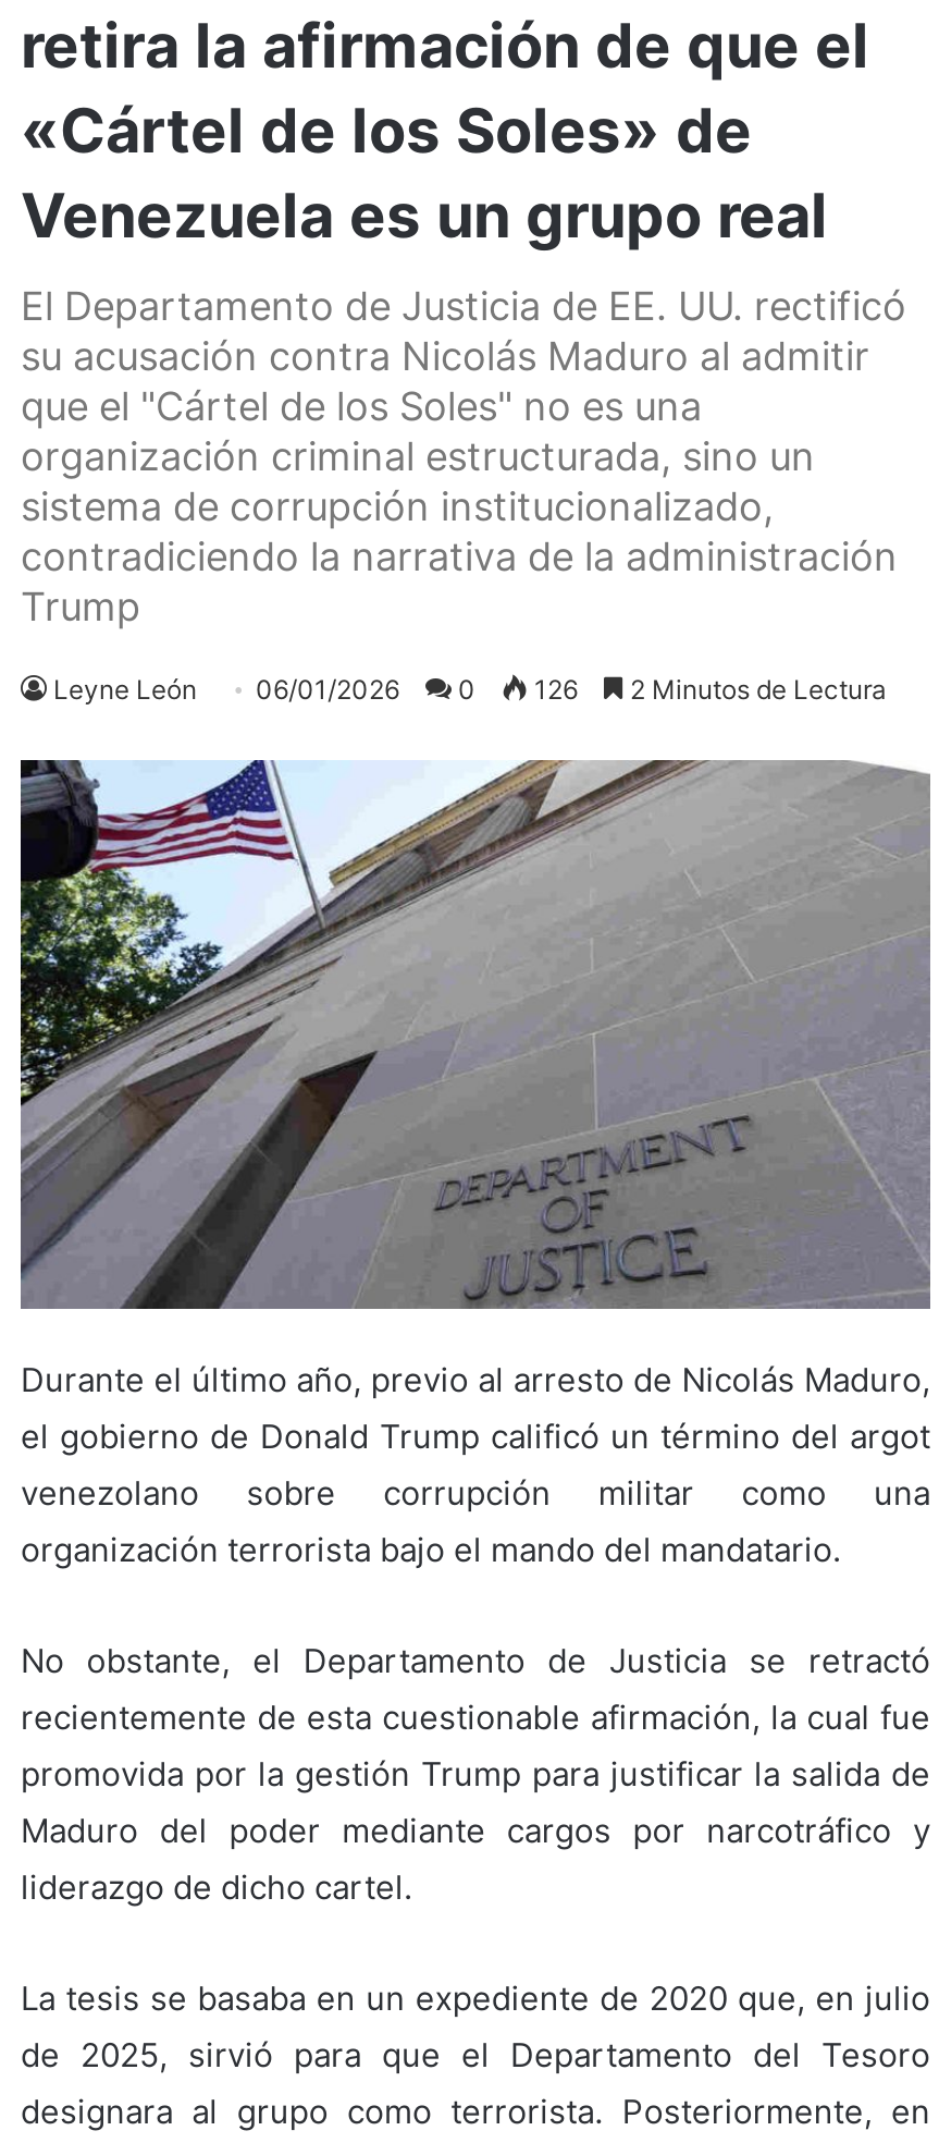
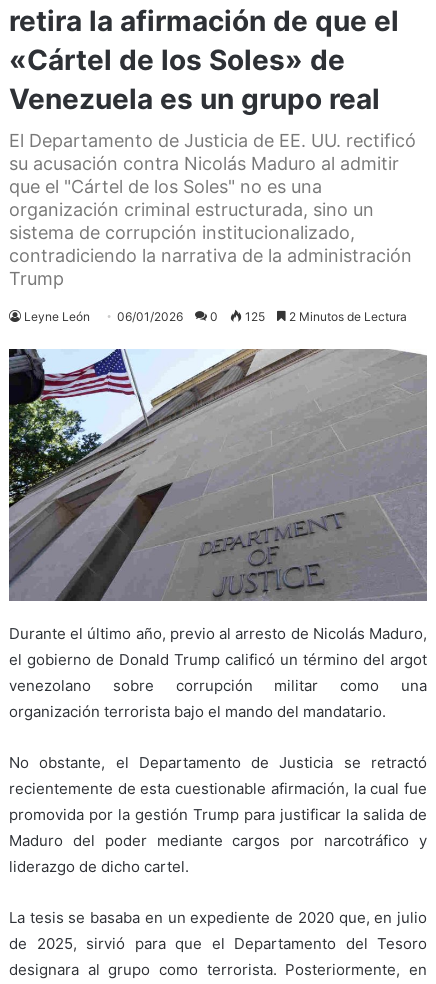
[53,672,887,705] Leyne León 06/01/2026 0 126 2 Minutos de Lectura -> [24,309,407,324] Leyne León 06/01/2026 0 125 2 Minutos de Lectura

